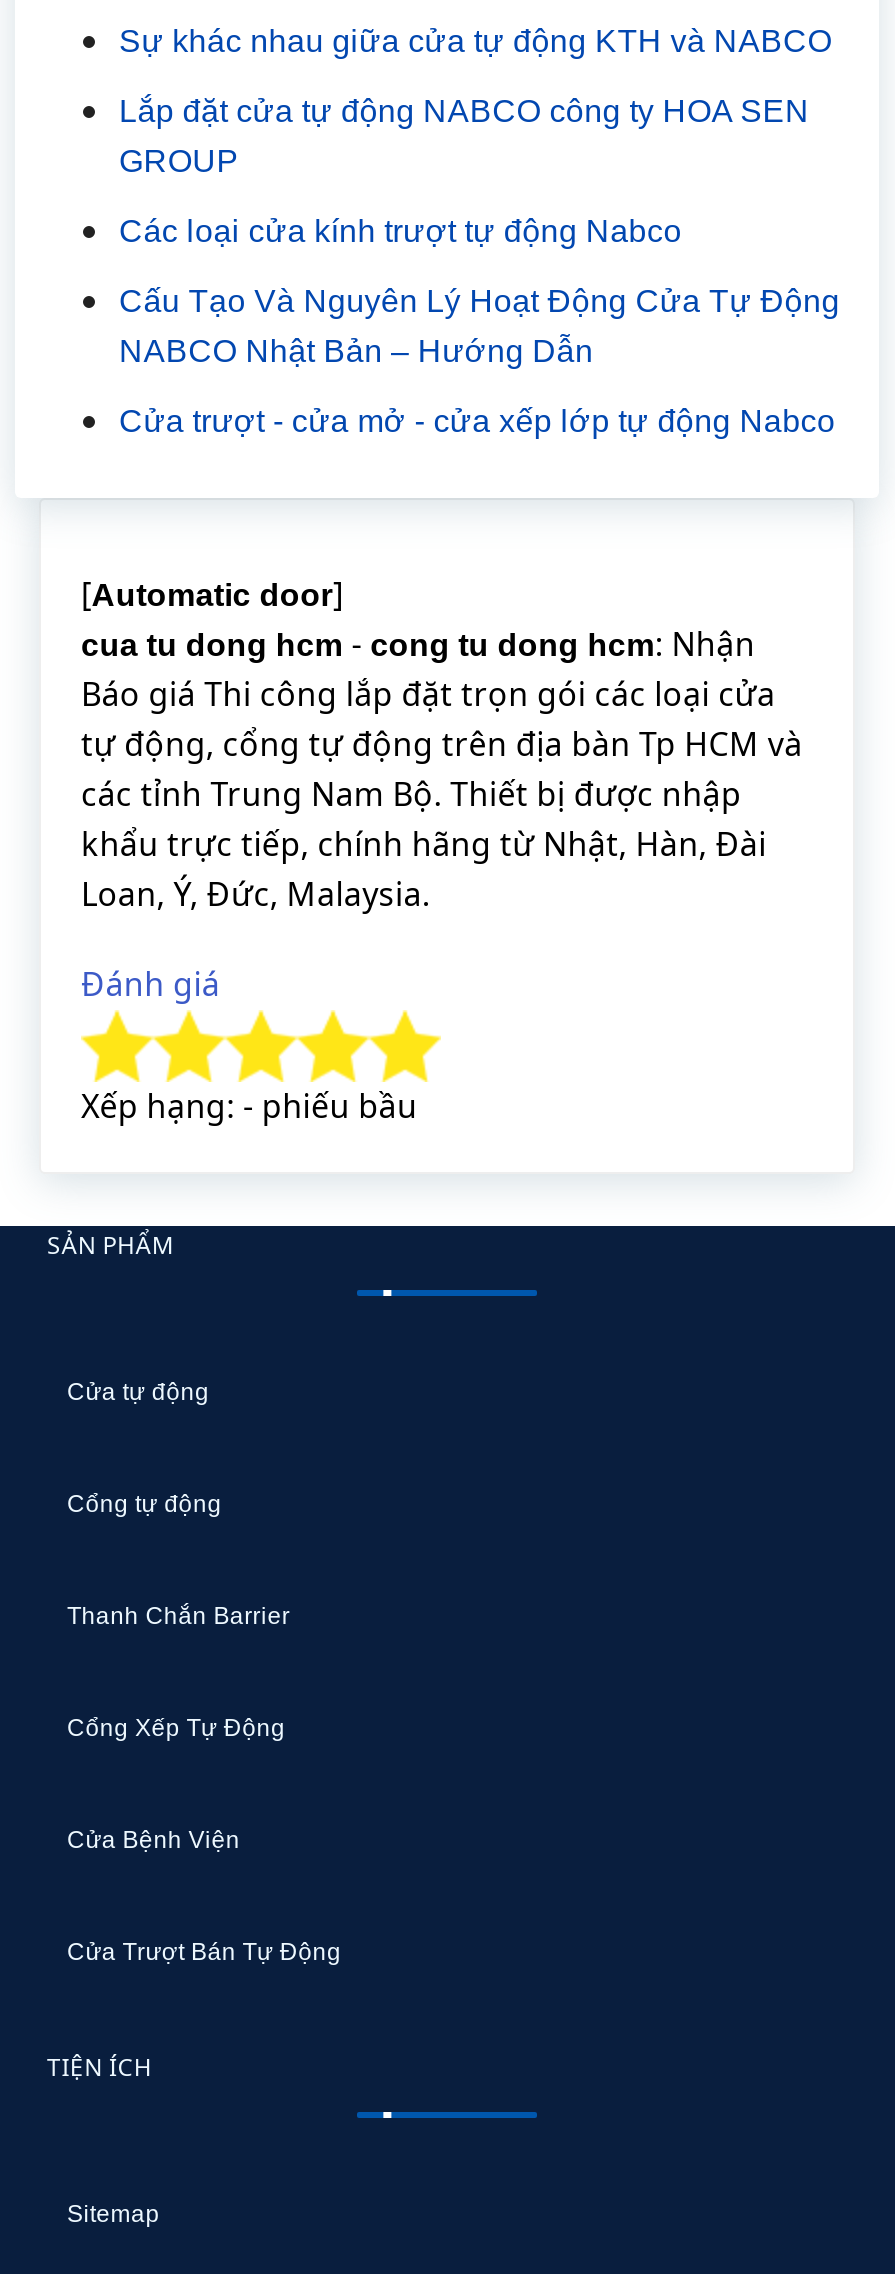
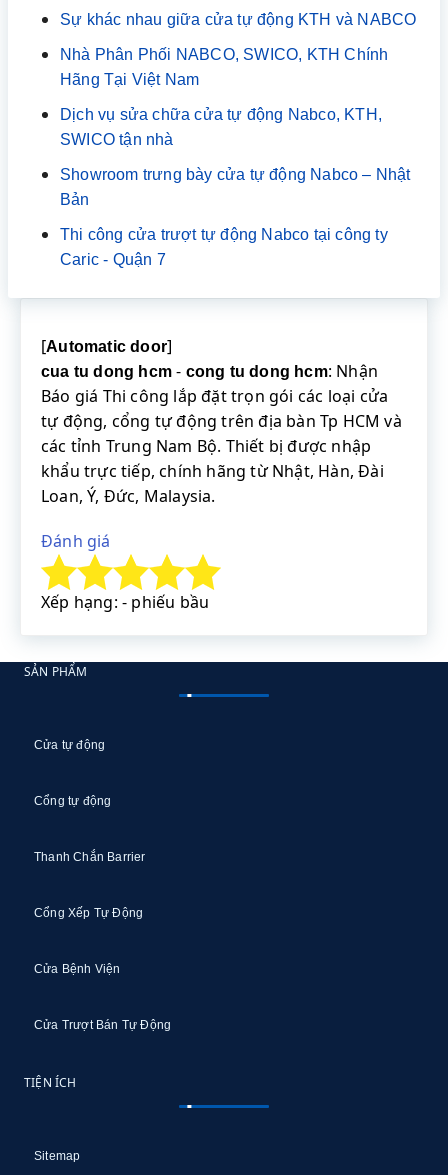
[119,94,840,438] Lắp đặt cửa tự động NABCO công ty HOA SEN | GROUP | Các loại cửa kính trượt tự động Nabco | Cấu Tạo Và Nguyên Lý Hoạt Động Cửa Tự Động | NABCO Nhật Bản – Hướng Dẫn | Cửa trượt - cửa mở - cửa xếp lớp tự động Nabco -> [60,46,411,268] Nhà Phân Phối NABCO, SWICO, KTH Chính | Hãng Tại Việt Nam | Dịch vụ sửa chữa cửa tự động Nabco, KTH, | SWICO tận nhà | Showroom trưng bày cửa tự động Nabco – Nhật | Bản | Thi công cửa trượt tự động Nabco tại công ty | Caric - Quận 7

